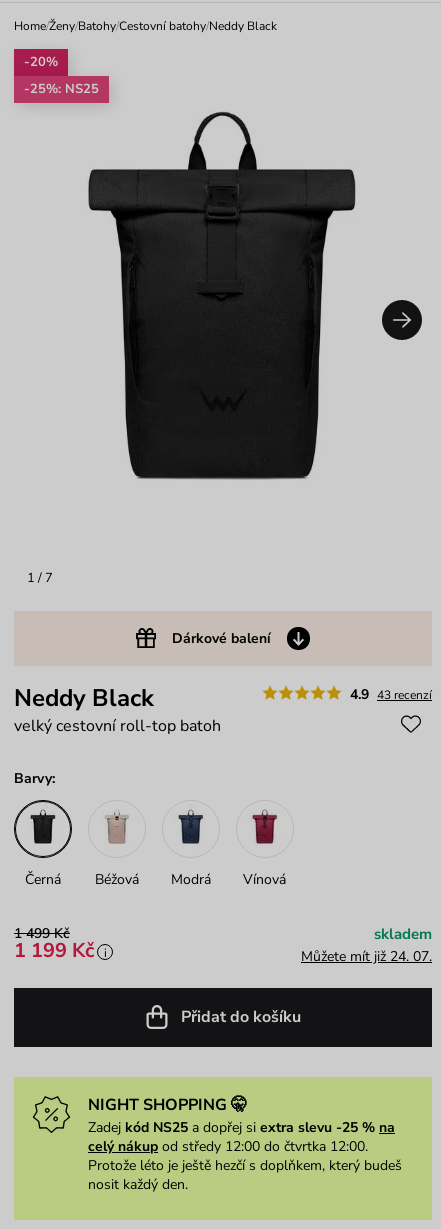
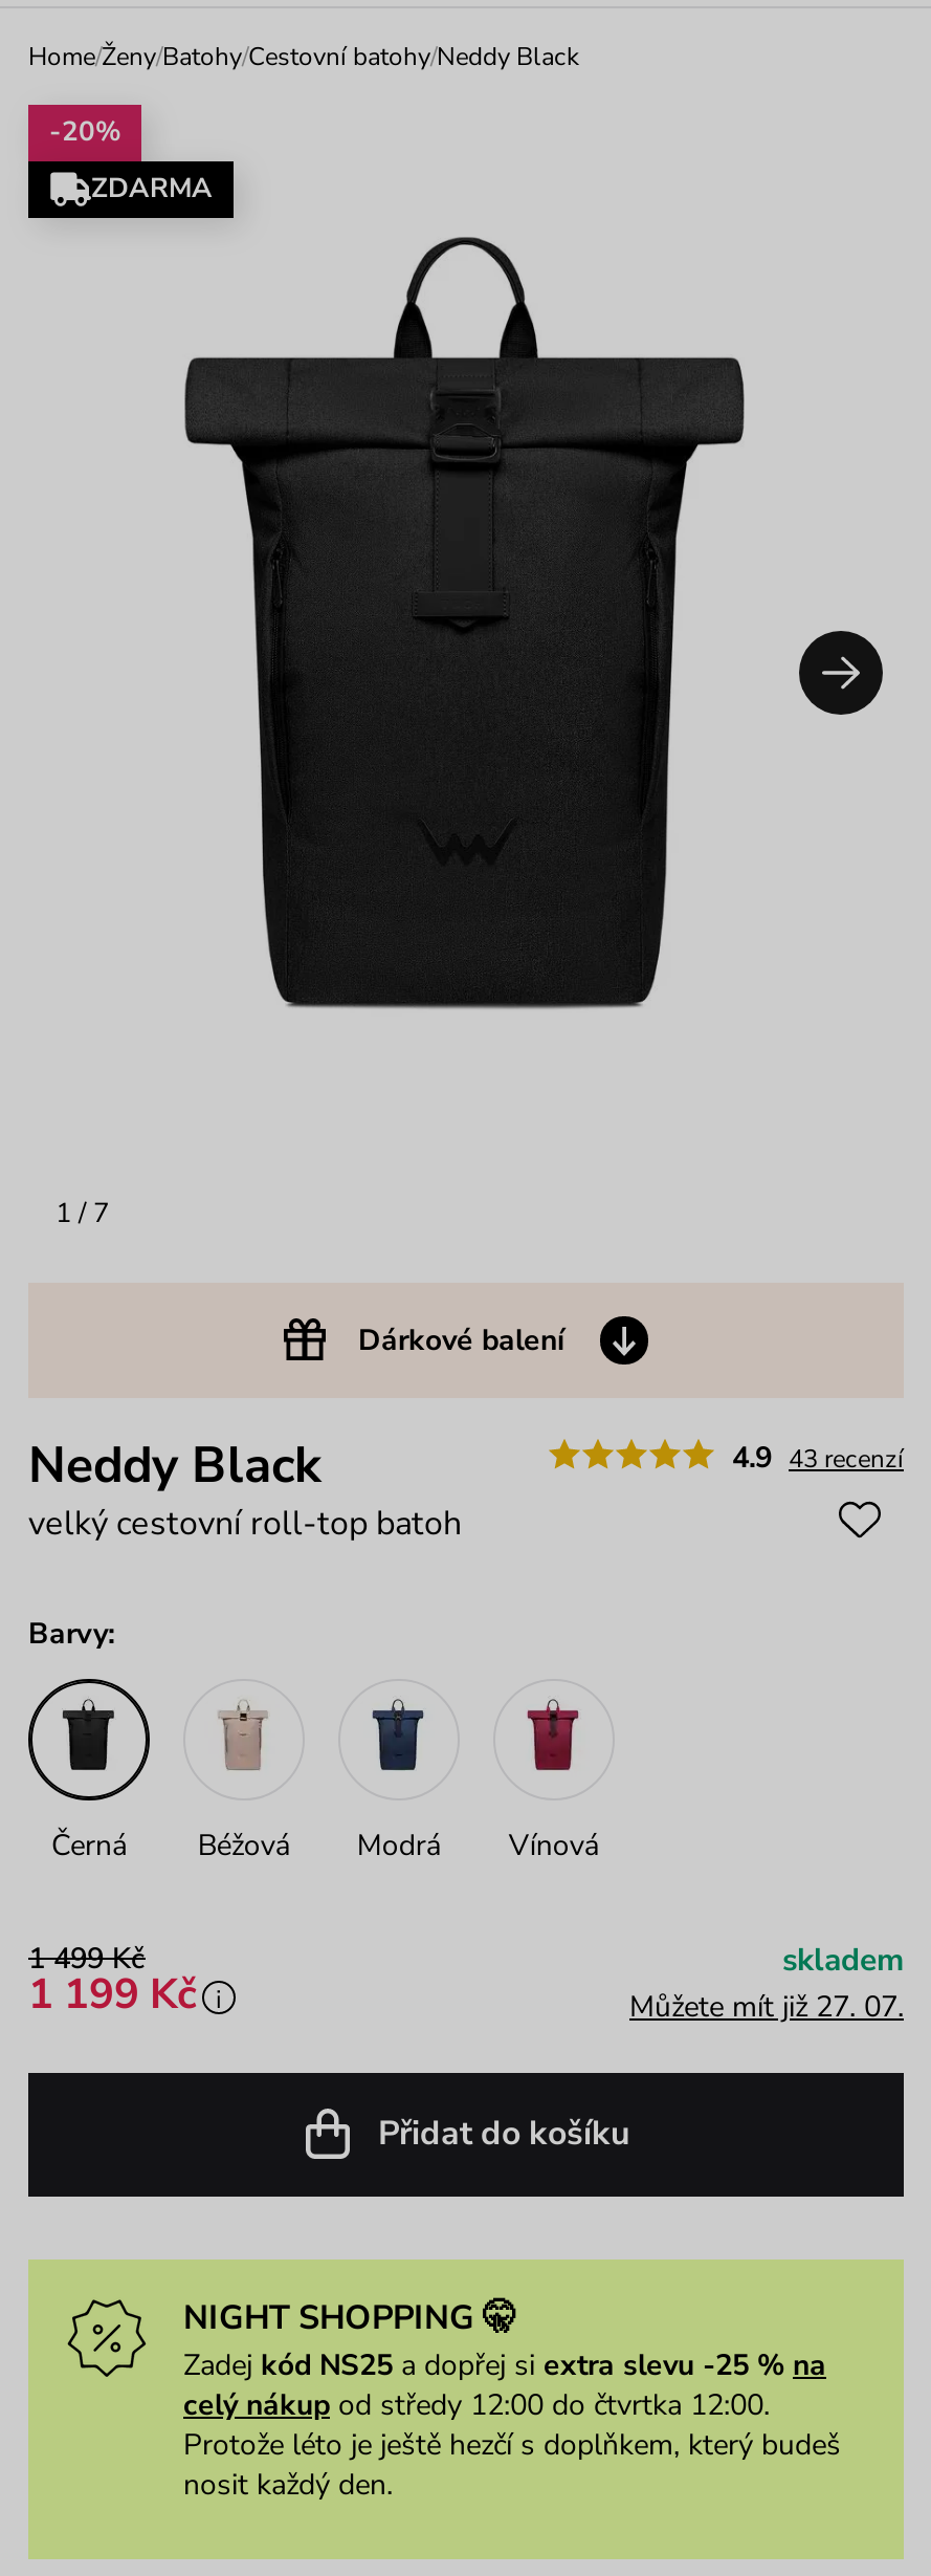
[24,80,99,98] -25%: NS25 -> [91,170,213,207] ZDARMA
[301,947,432,966] Můžete mít již 24. 07. -> [629,1986,904,2026] Můžete mít již 27. 07.

